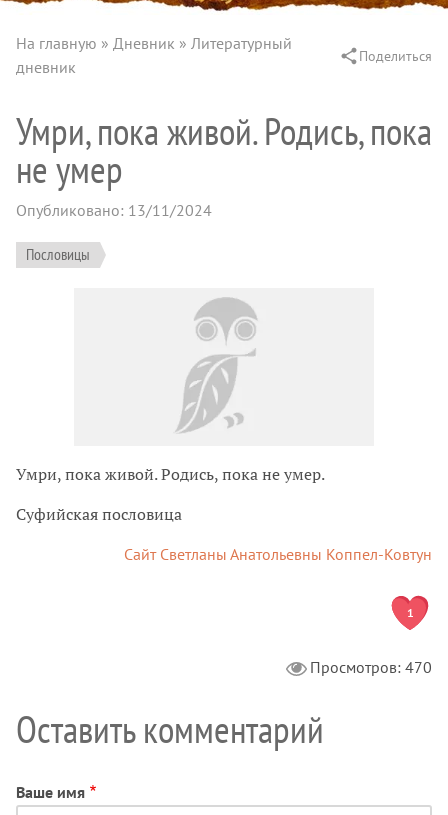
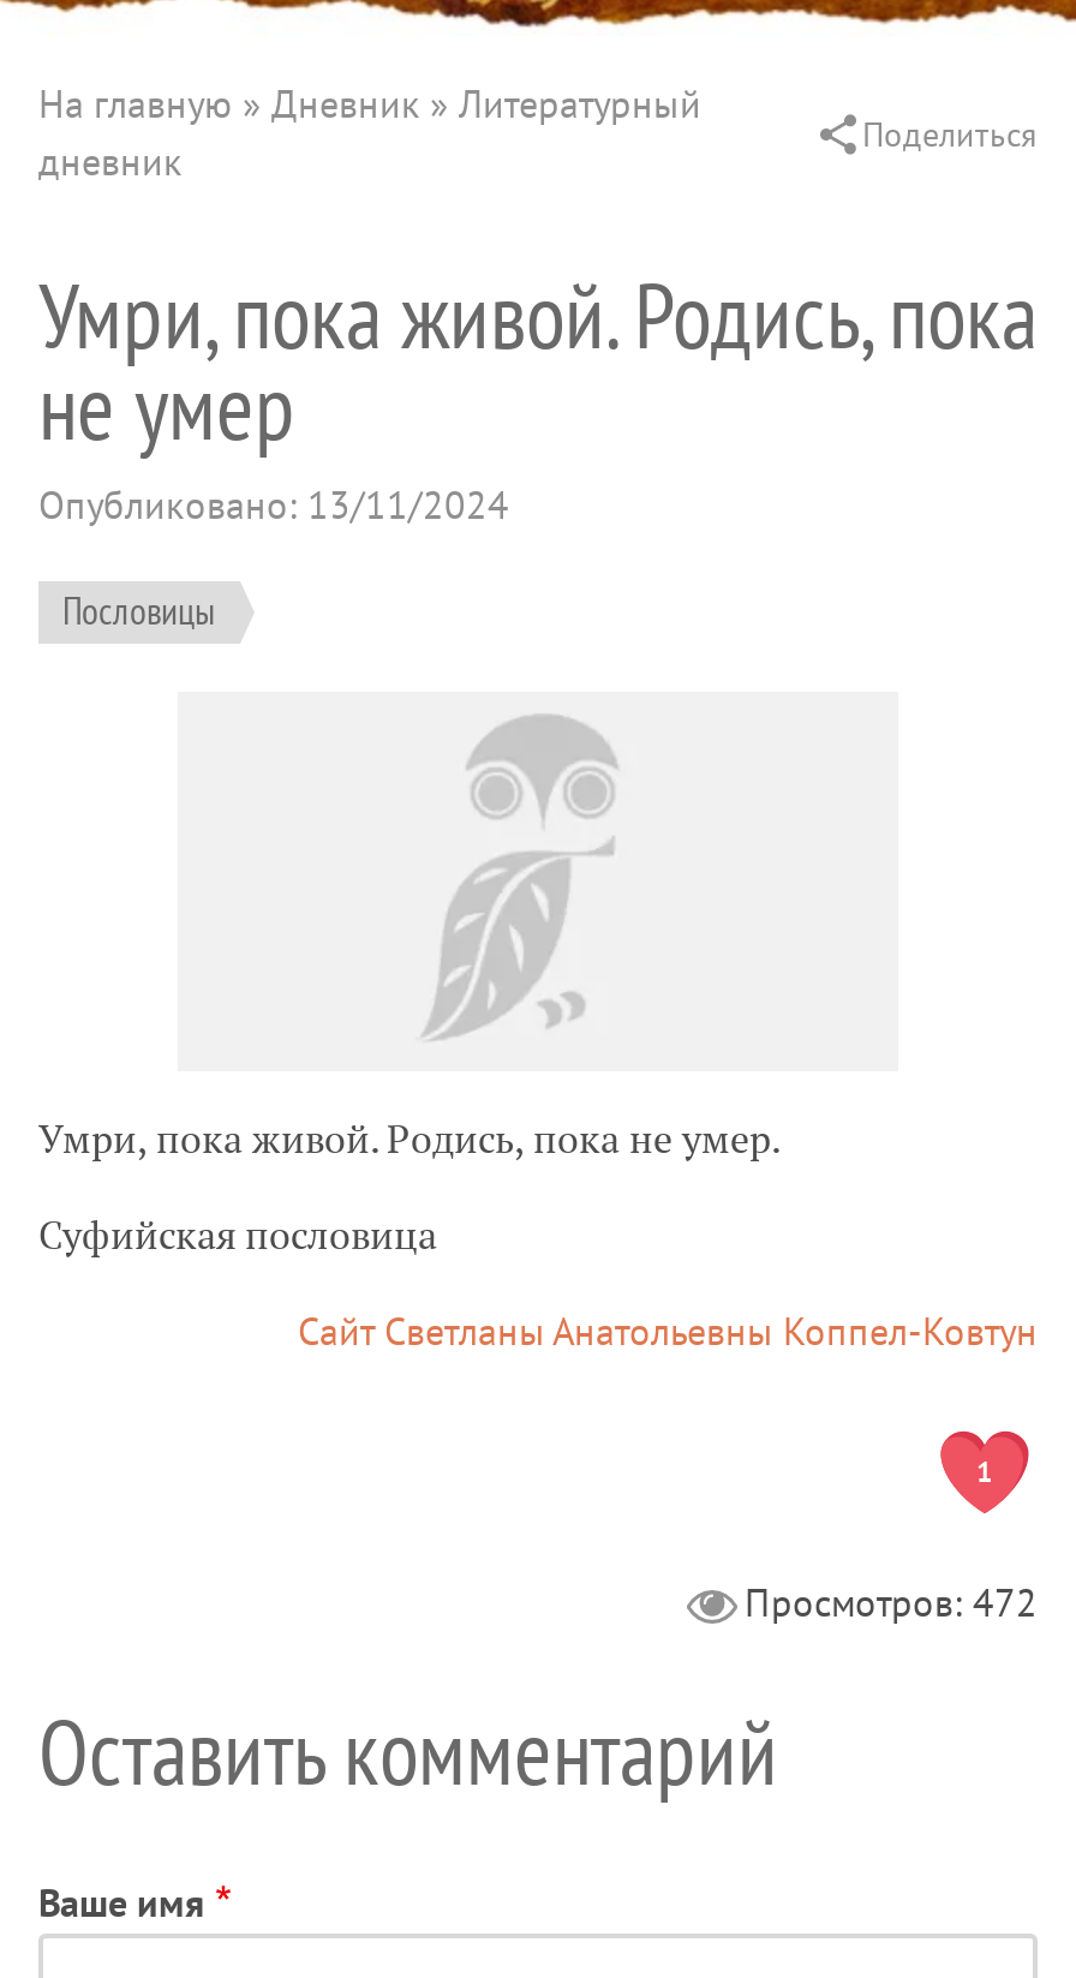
[310,657,432,677] Просмотров: 470 -> [745,1578,1038,1626] Просмотров: 472

